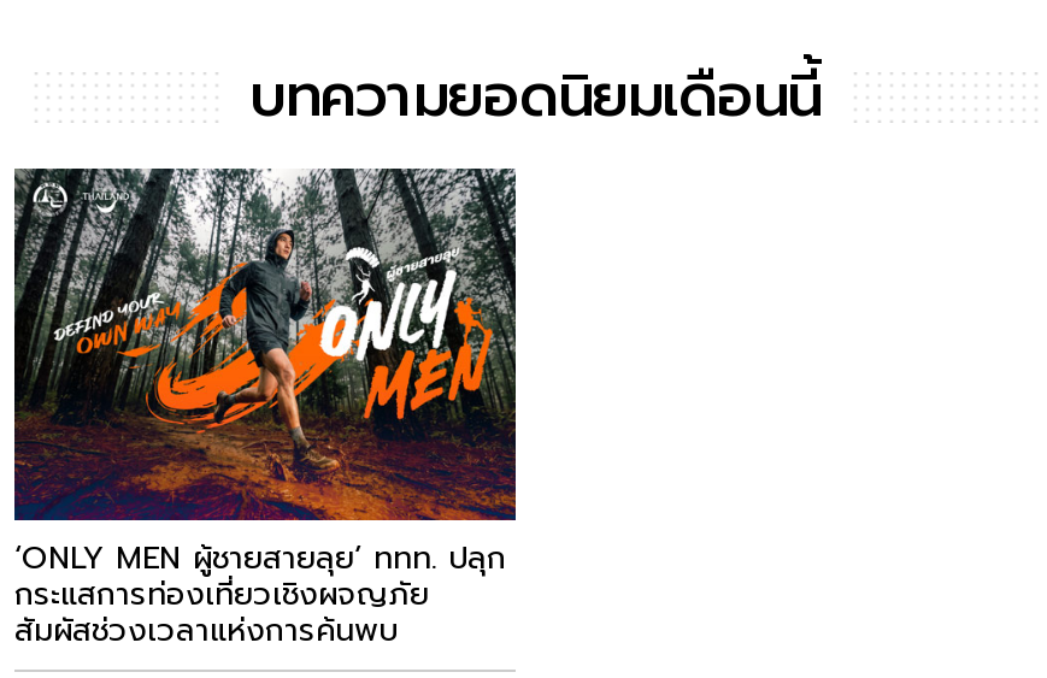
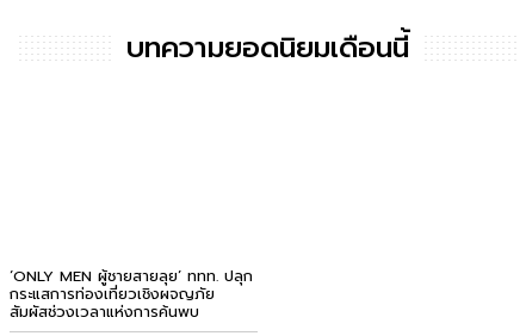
[12,165,518,524] [image] -> none

